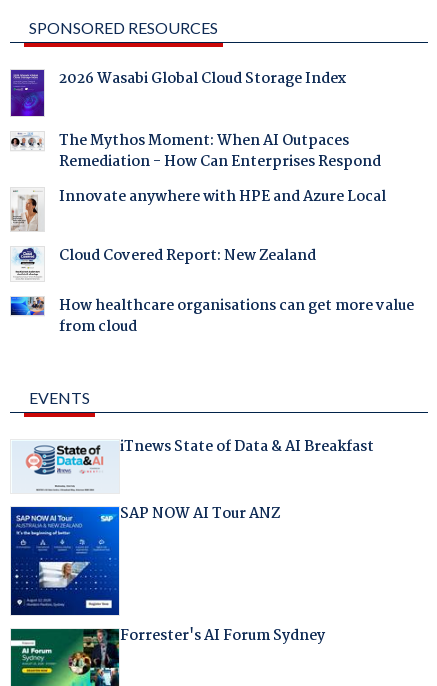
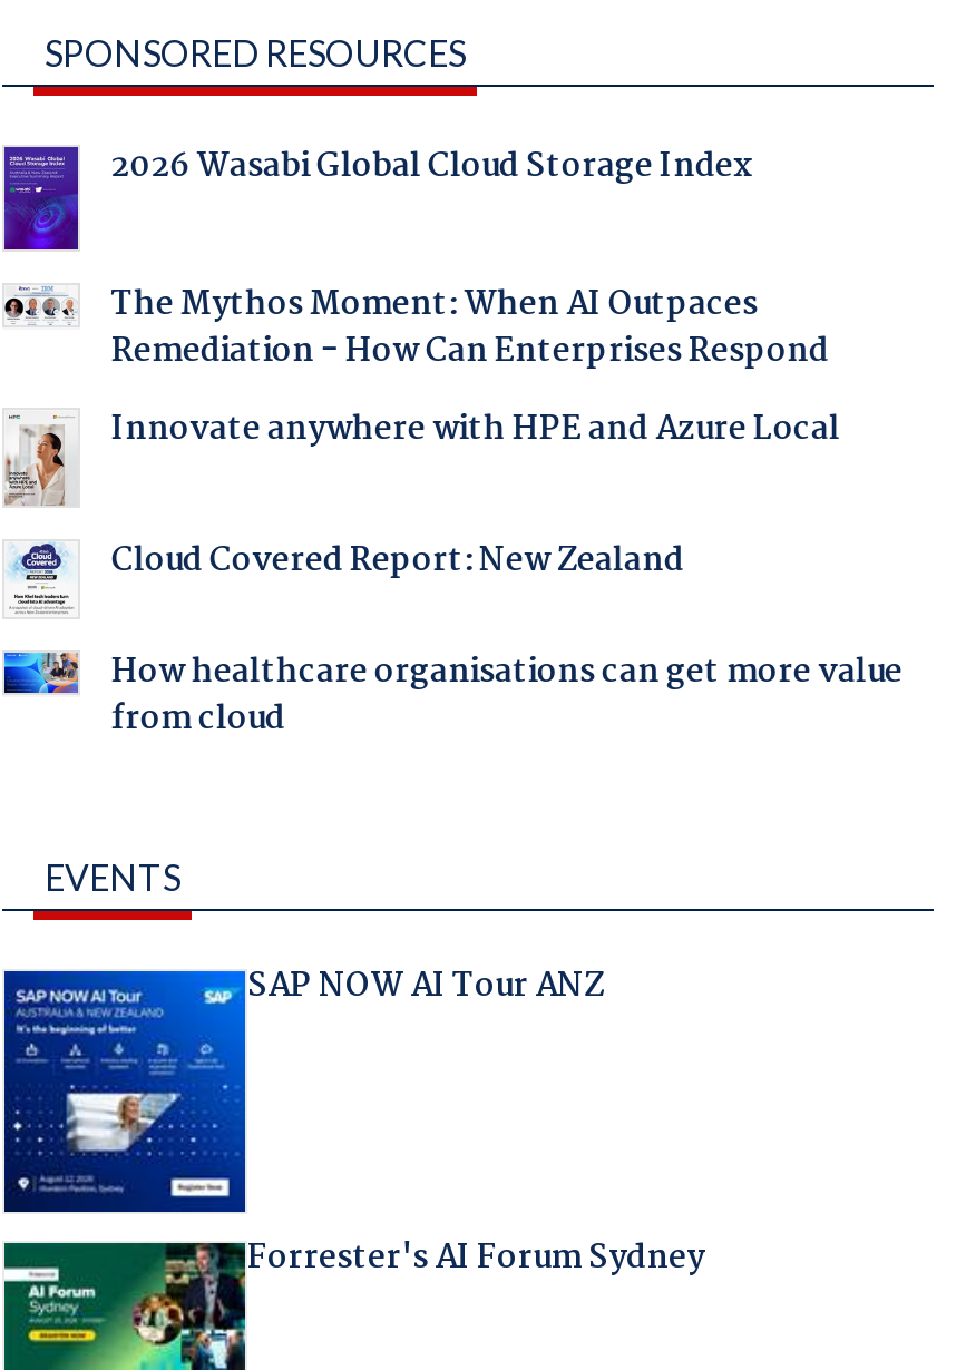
[12,435,374,492] [image] | iTnews State of Data & AI Breakfast -> none

